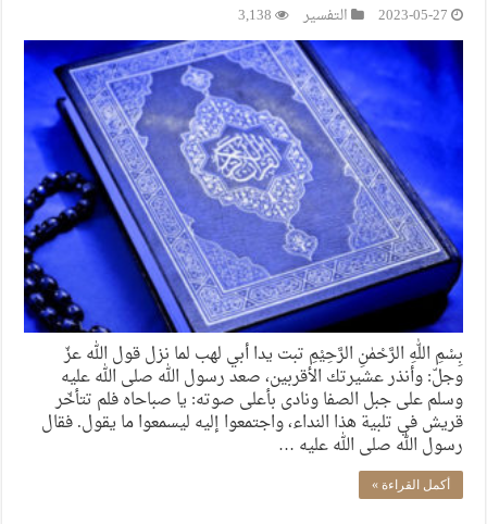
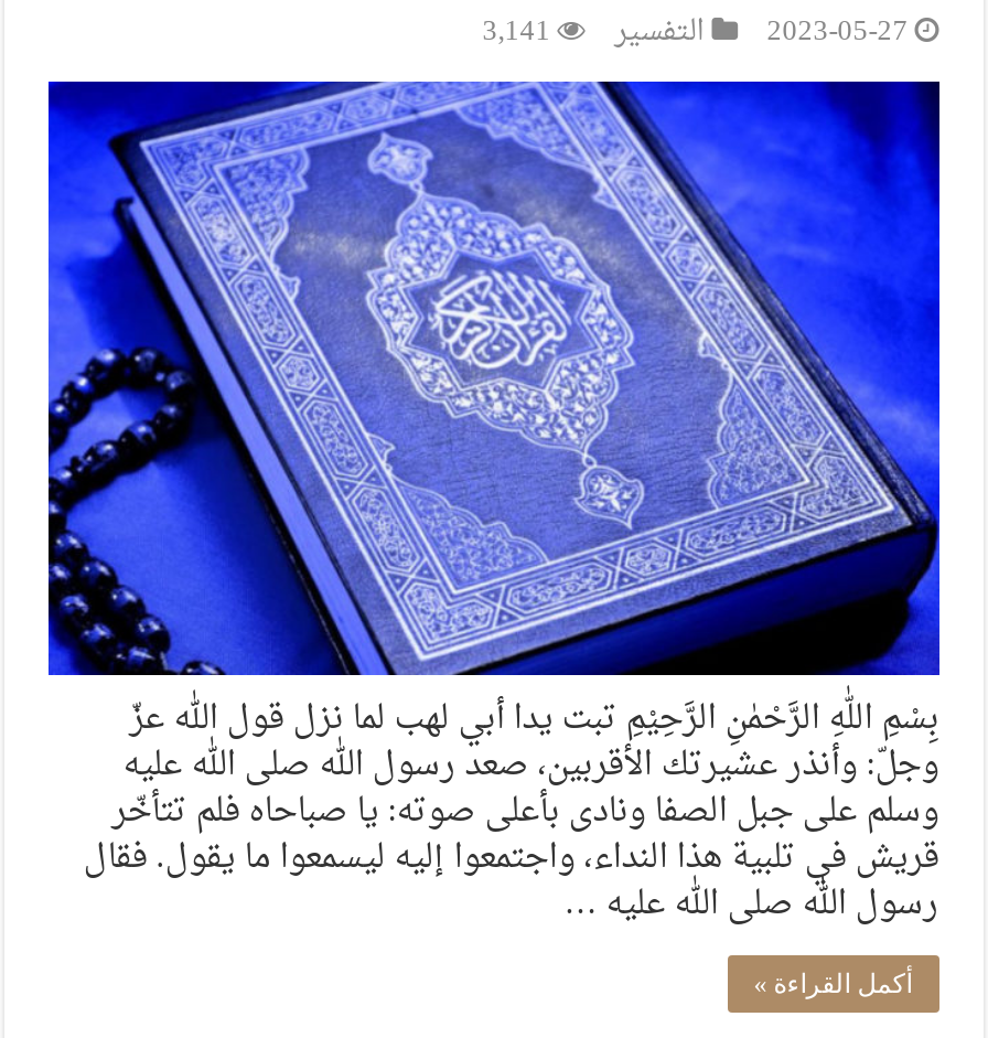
[238,4,448,30] 2023-05-27 التفسير 3,138 -> [483,8,908,60] 2023-05-27 التفسير 3,141

